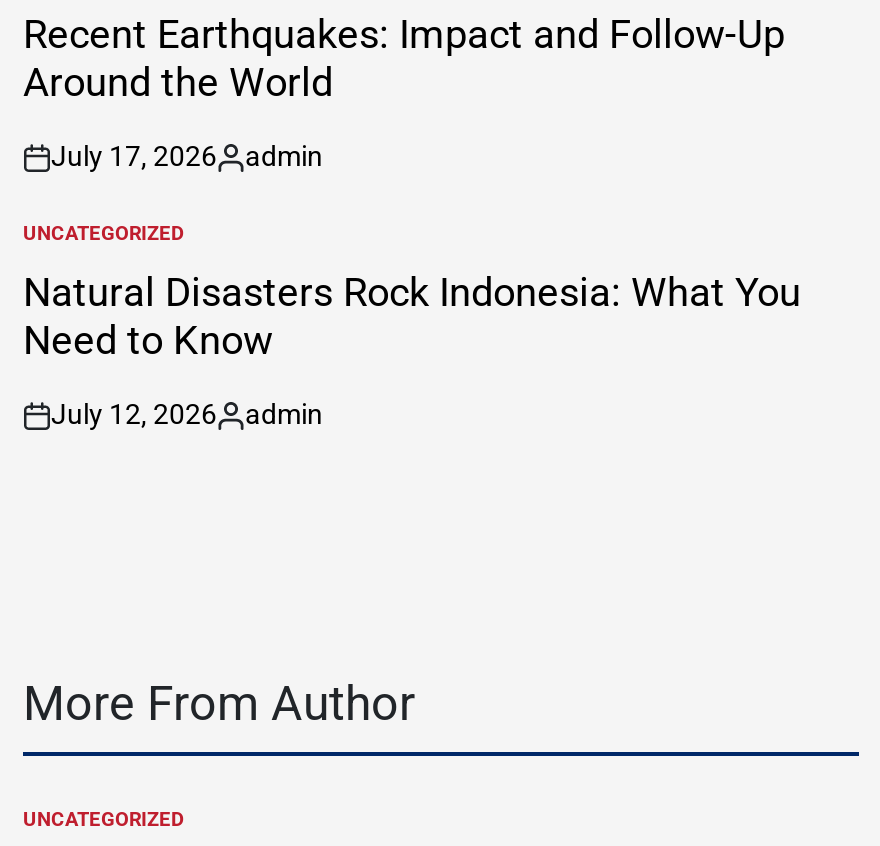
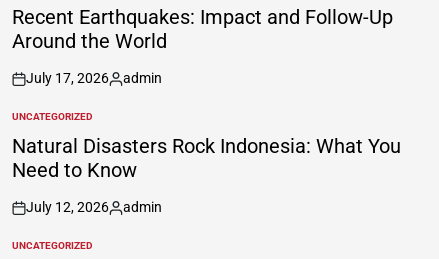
[23,676,415,732] More From Author -> none

